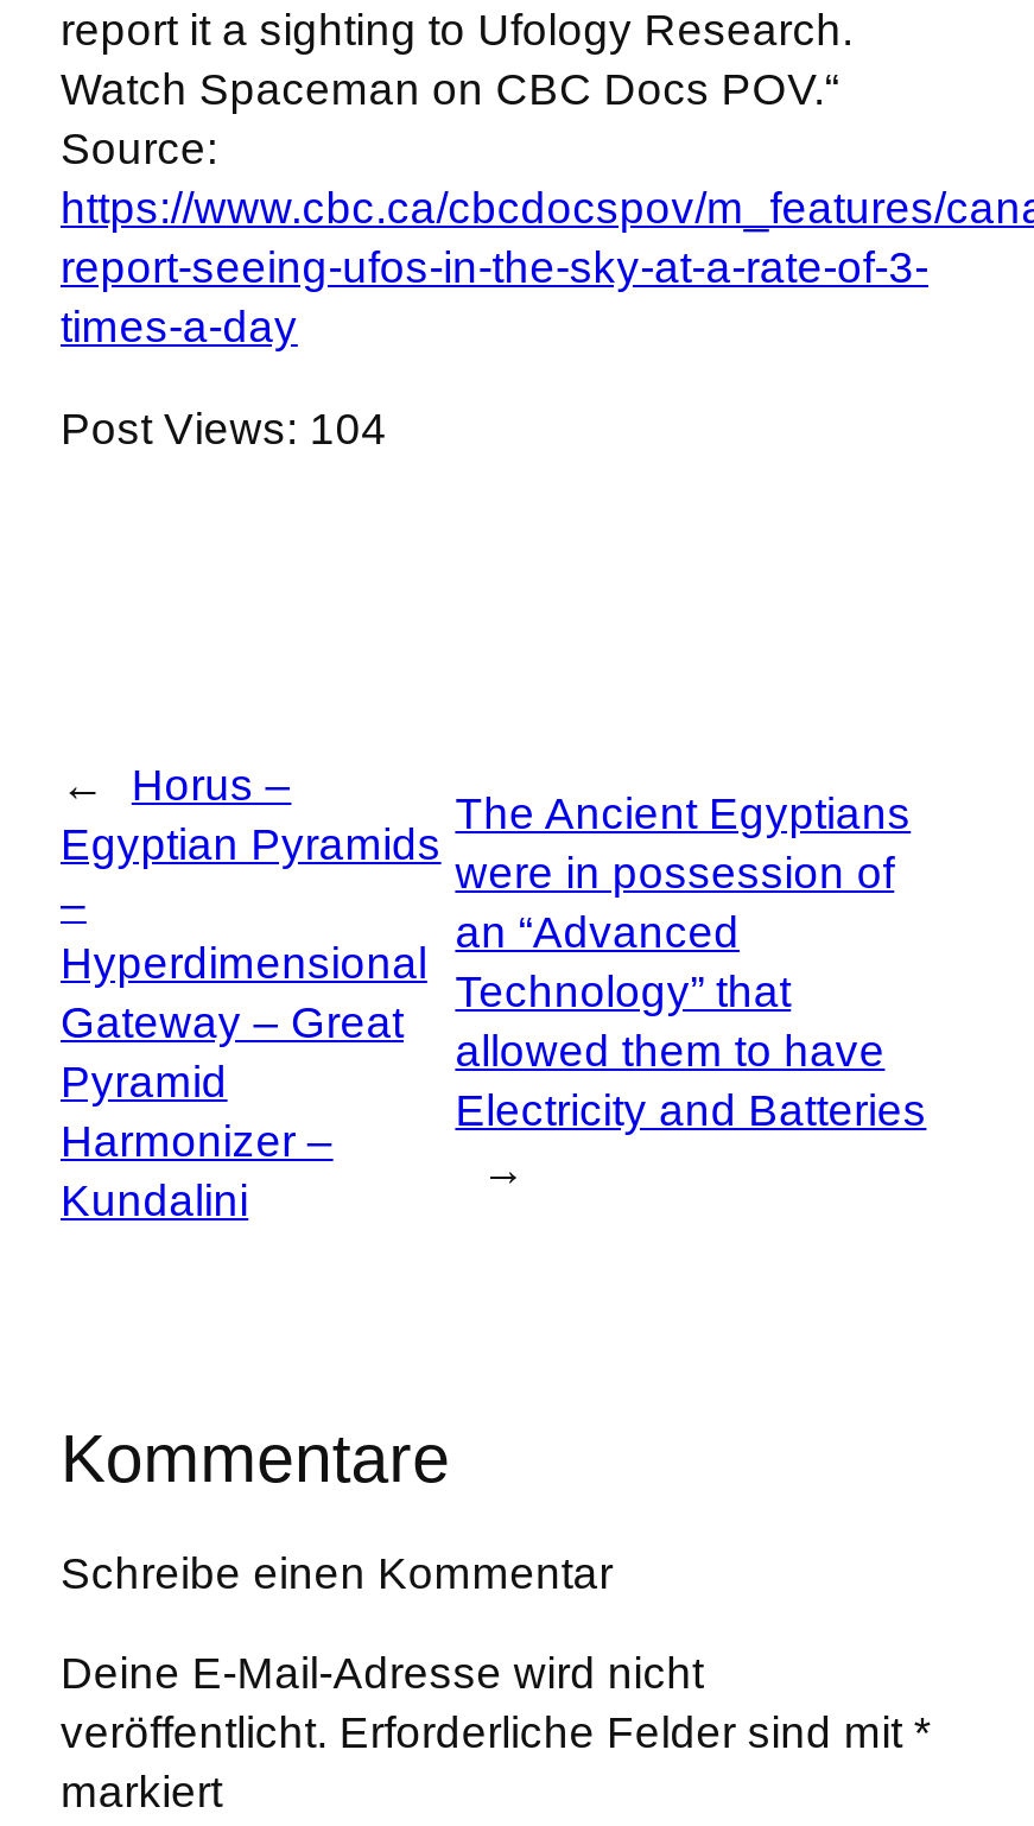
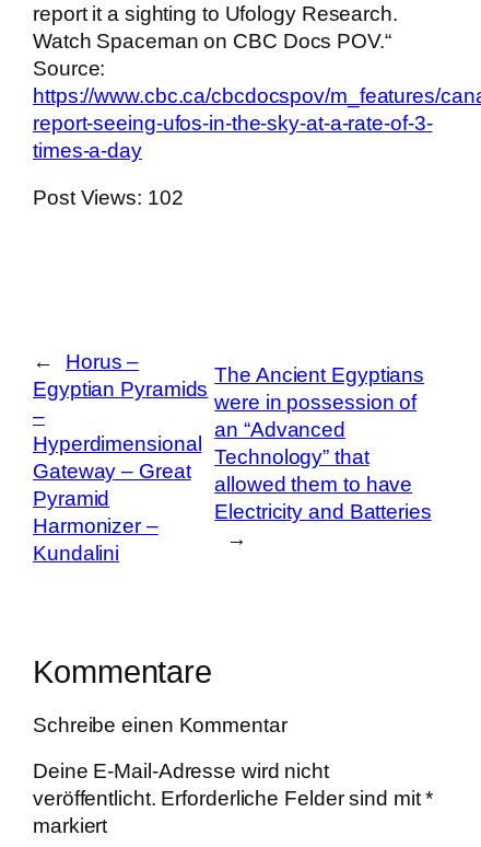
[61,405,387,455] Post Views: 104 -> [33,187,183,210] Post Views: 102

